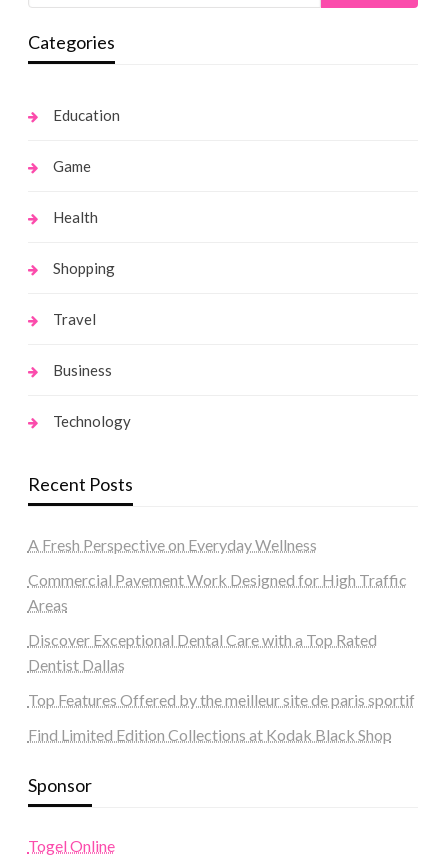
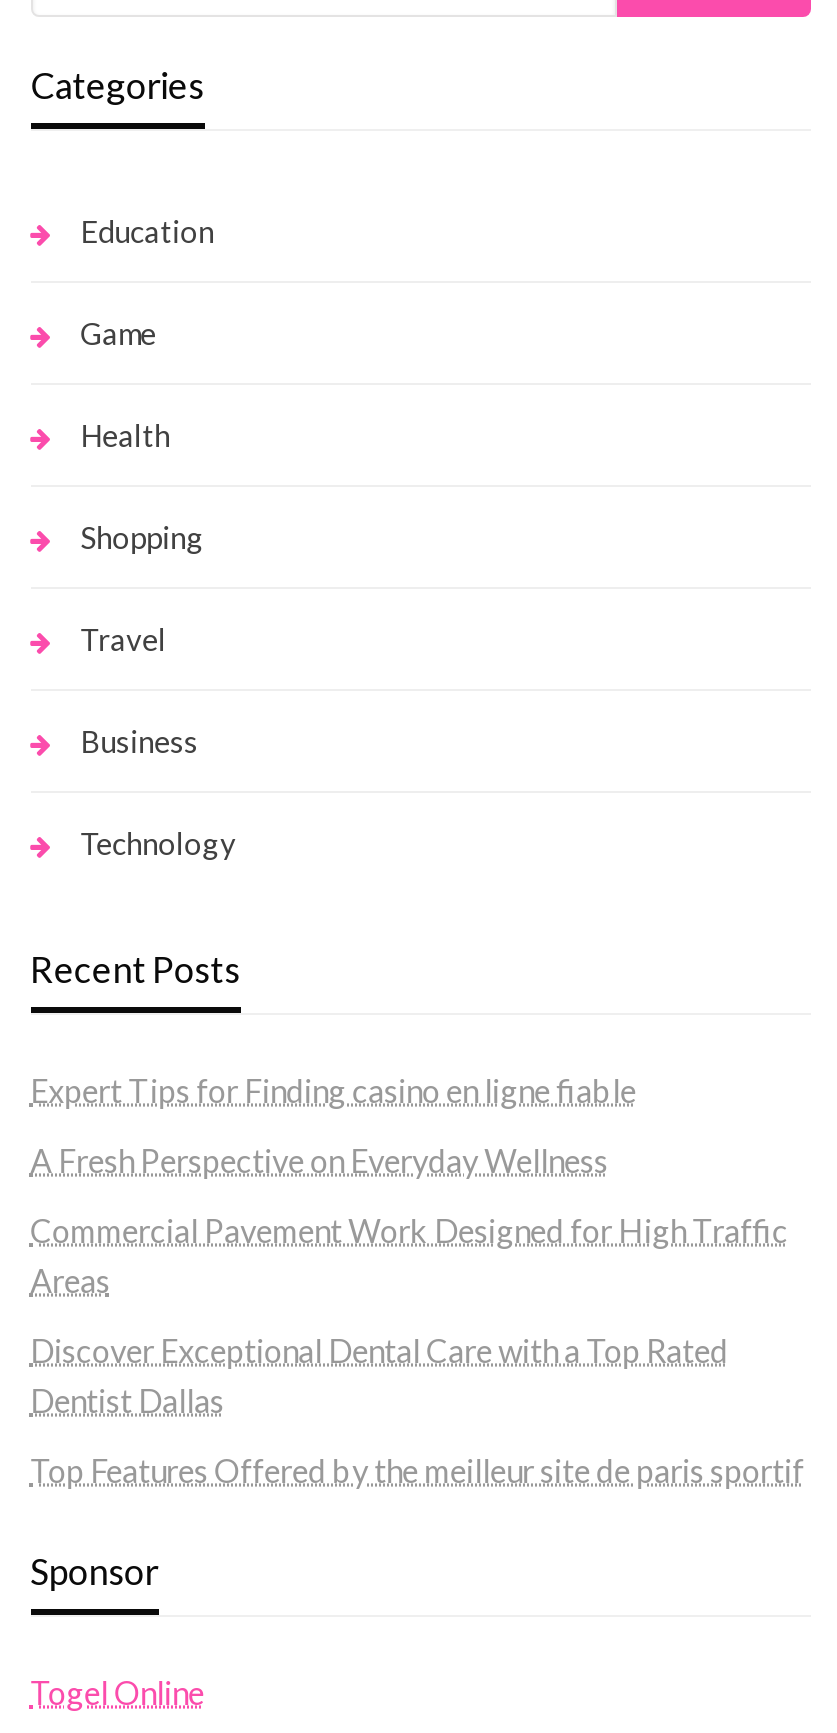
none -> [30,1072,636,1110] Expert Tips for Finding casino en ligne fiable
moved [28,535,415,709] -> [30,1142,804,1490]: A Fresh Perspective on Everyday Wellness | Commercial Pavement Work Designed for High Traffic | Areas | Discover Exceptional Dental Care with a Top Rated | Dentist Dallas | Top Features Offered by the meilleur site de paris sportif
[28,725,392,744] Find Limited Edition Collections at Kodak Black Shop -> none

